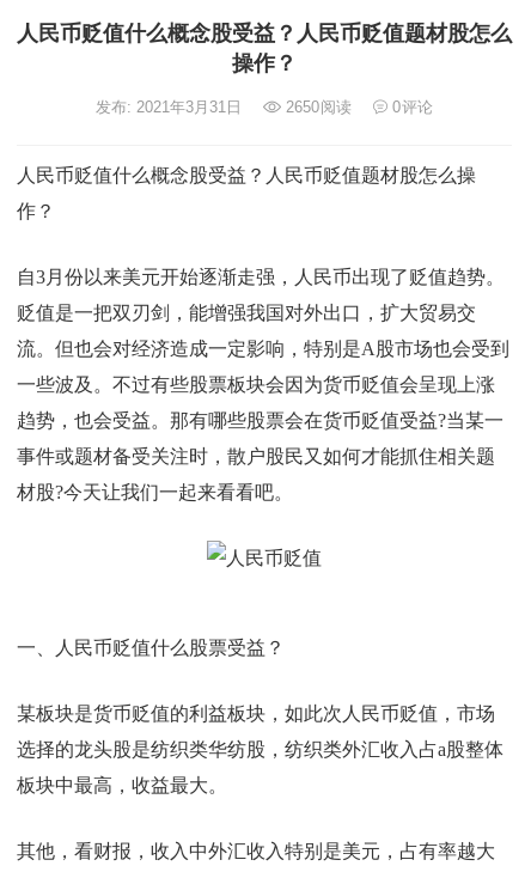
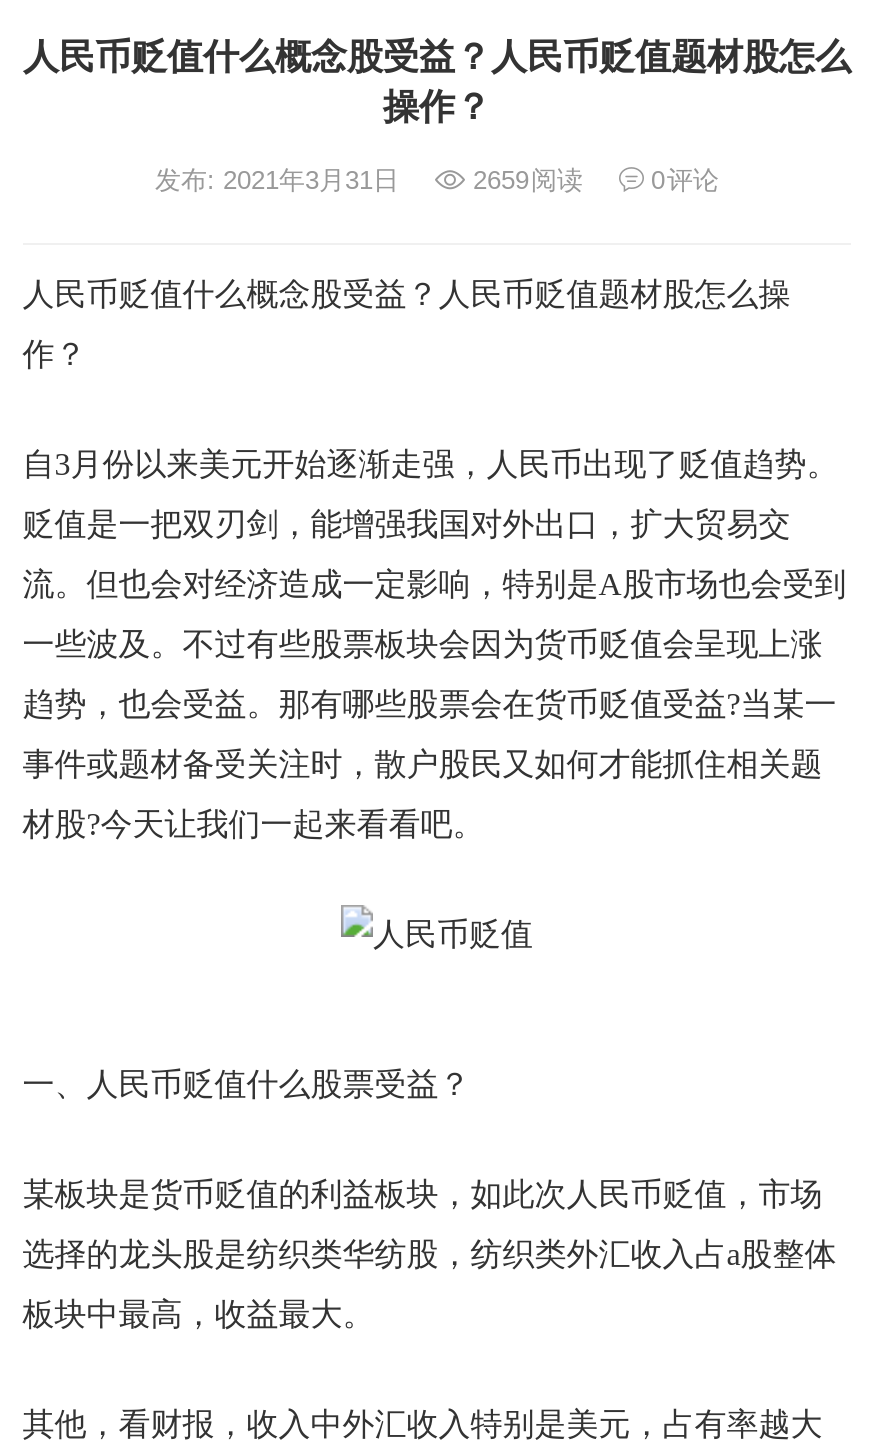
[96,98,433,116] 发布: 2021年3月31日 2650阅读 0评论 -> [155,165,719,195] 发布: 2021年3月31日 2659阅读 0评论

